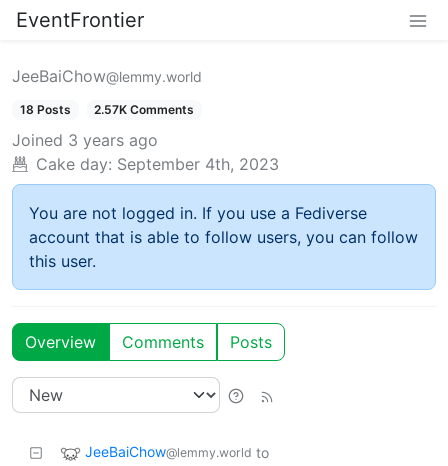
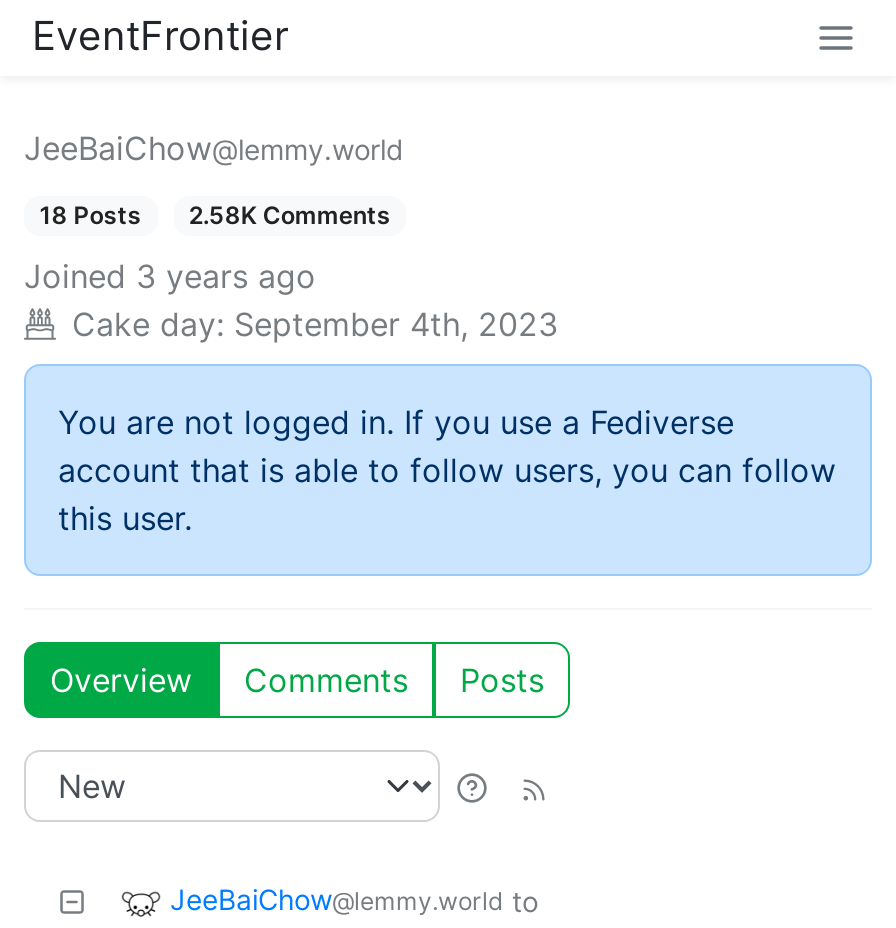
[20,102,194,117] 18 Posts 2.57K Comments -> [40,200,391,230] 18 Posts 2.58K Comments

